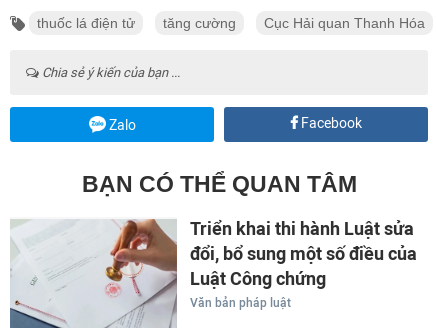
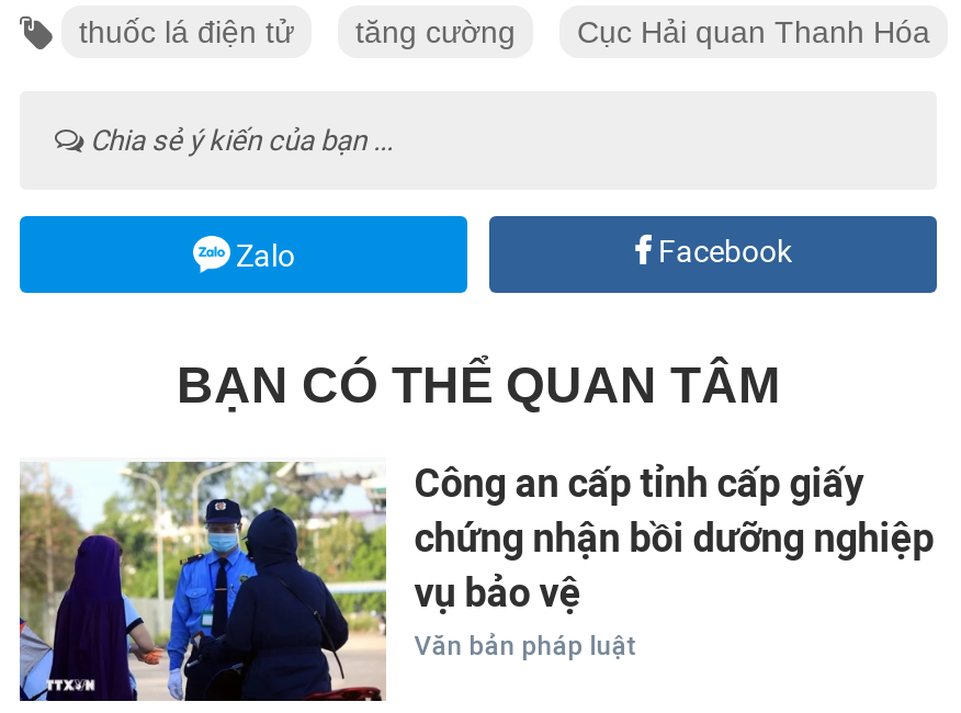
[10,218,417,329] [image] | Triển khai thi hành Luật sửa | đổi, bổ sung một số điều của | Luật Công chứng -> [18,460,934,703] [image] | Công an cấp tỉnh cấp giấy | chứng nhận bồi dưỡng nghiệp | vụ bảo vệ

